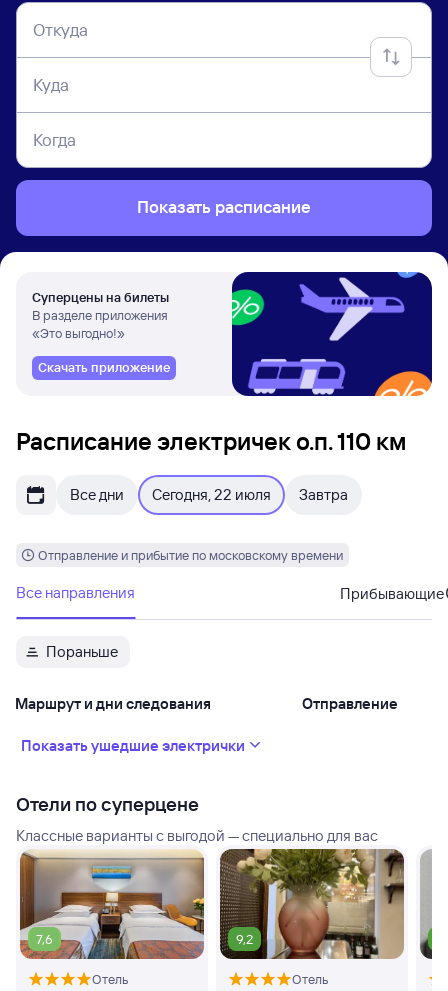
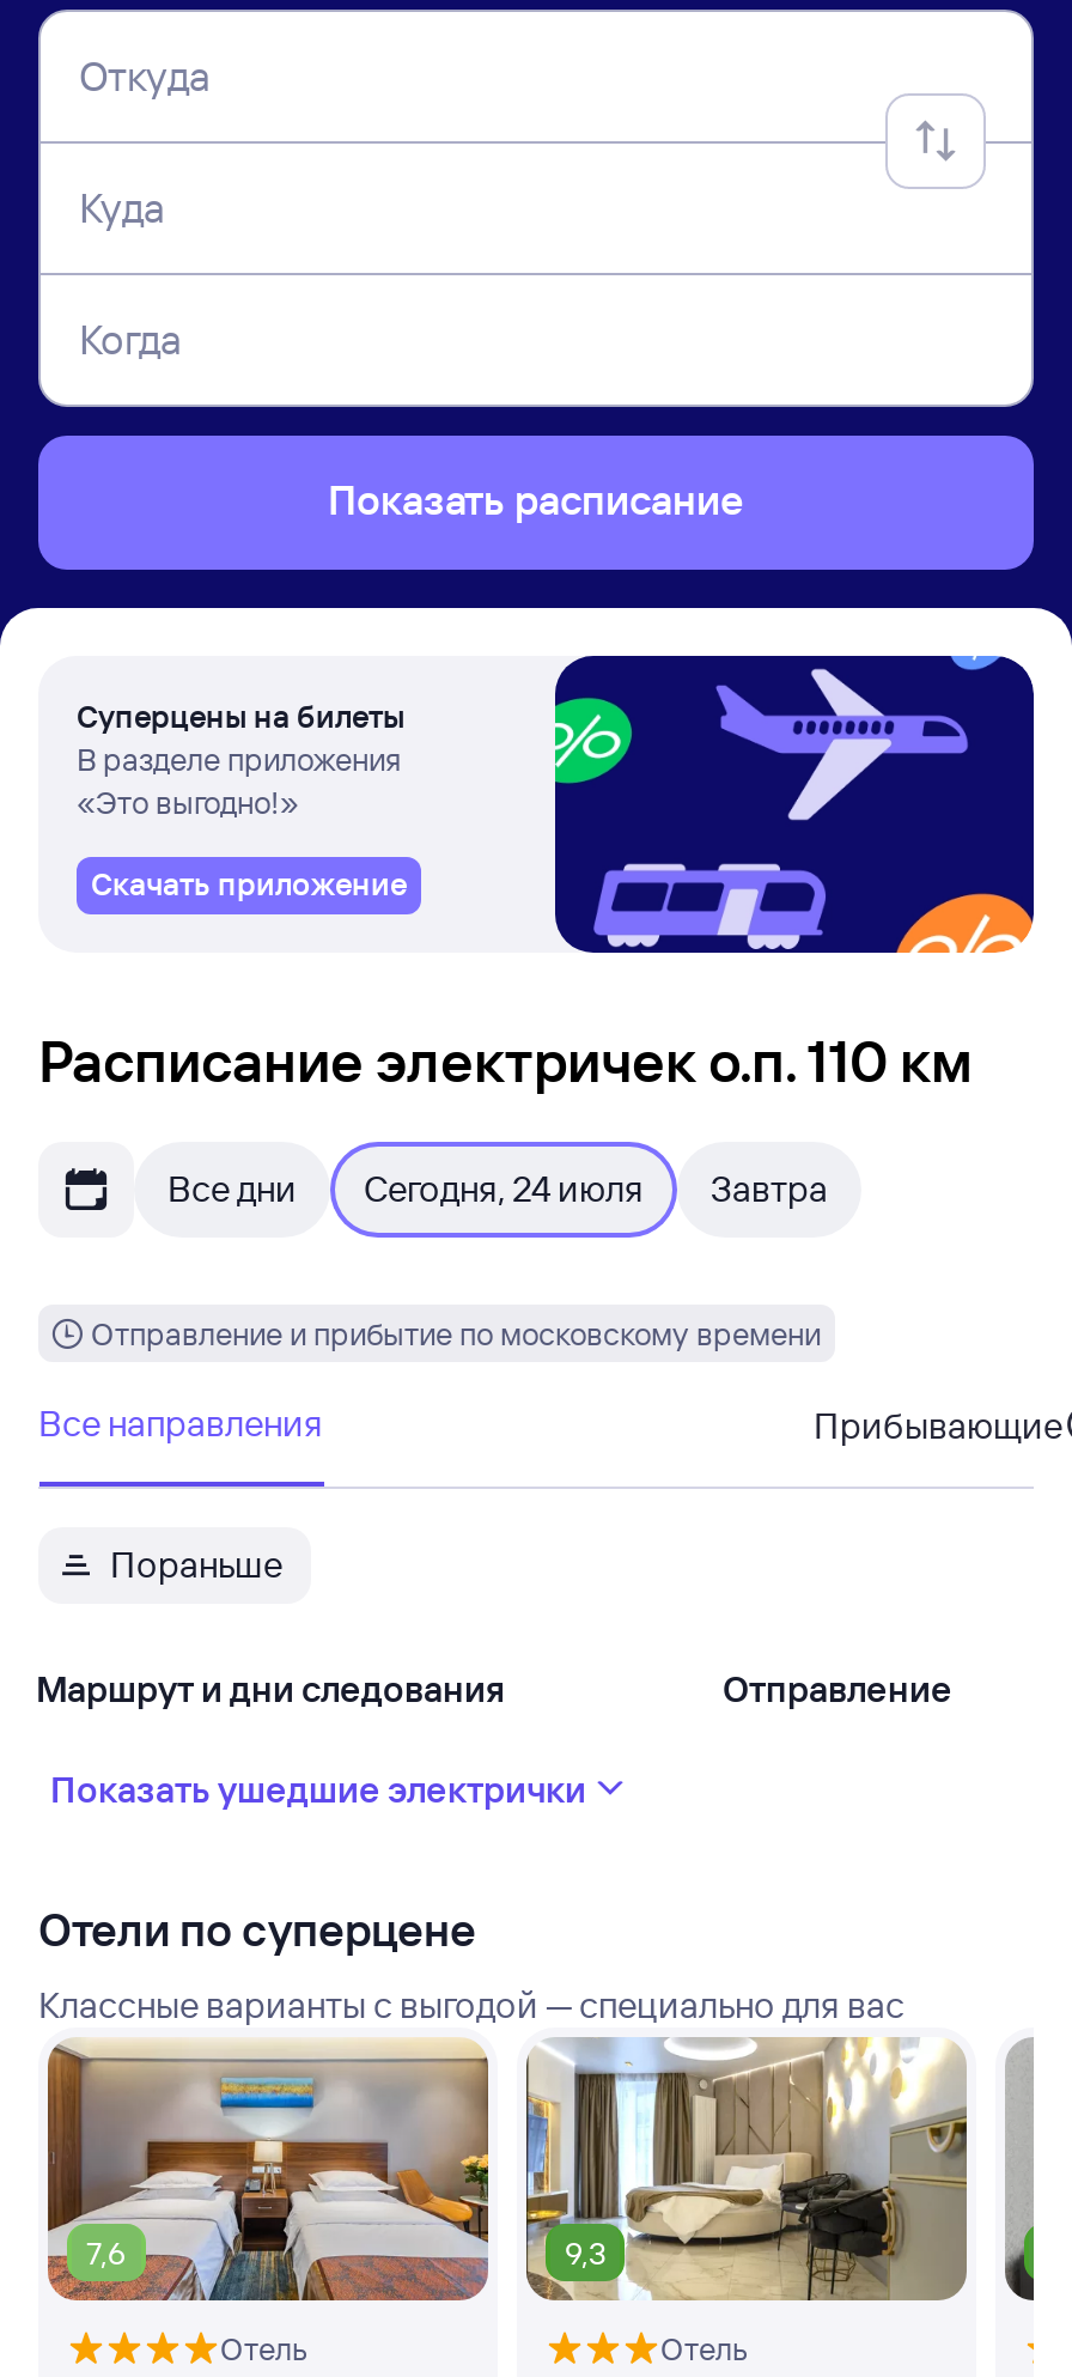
[70,485,348,504] Все дни Сегодня, 22 июля Завтра -> [167,1166,828,1211] Все дни Сегодня, 24 июля Завтра
[220,848,404,960] [image] | 9,2 -> [526,2037,964,2303] [image] | 9,3

